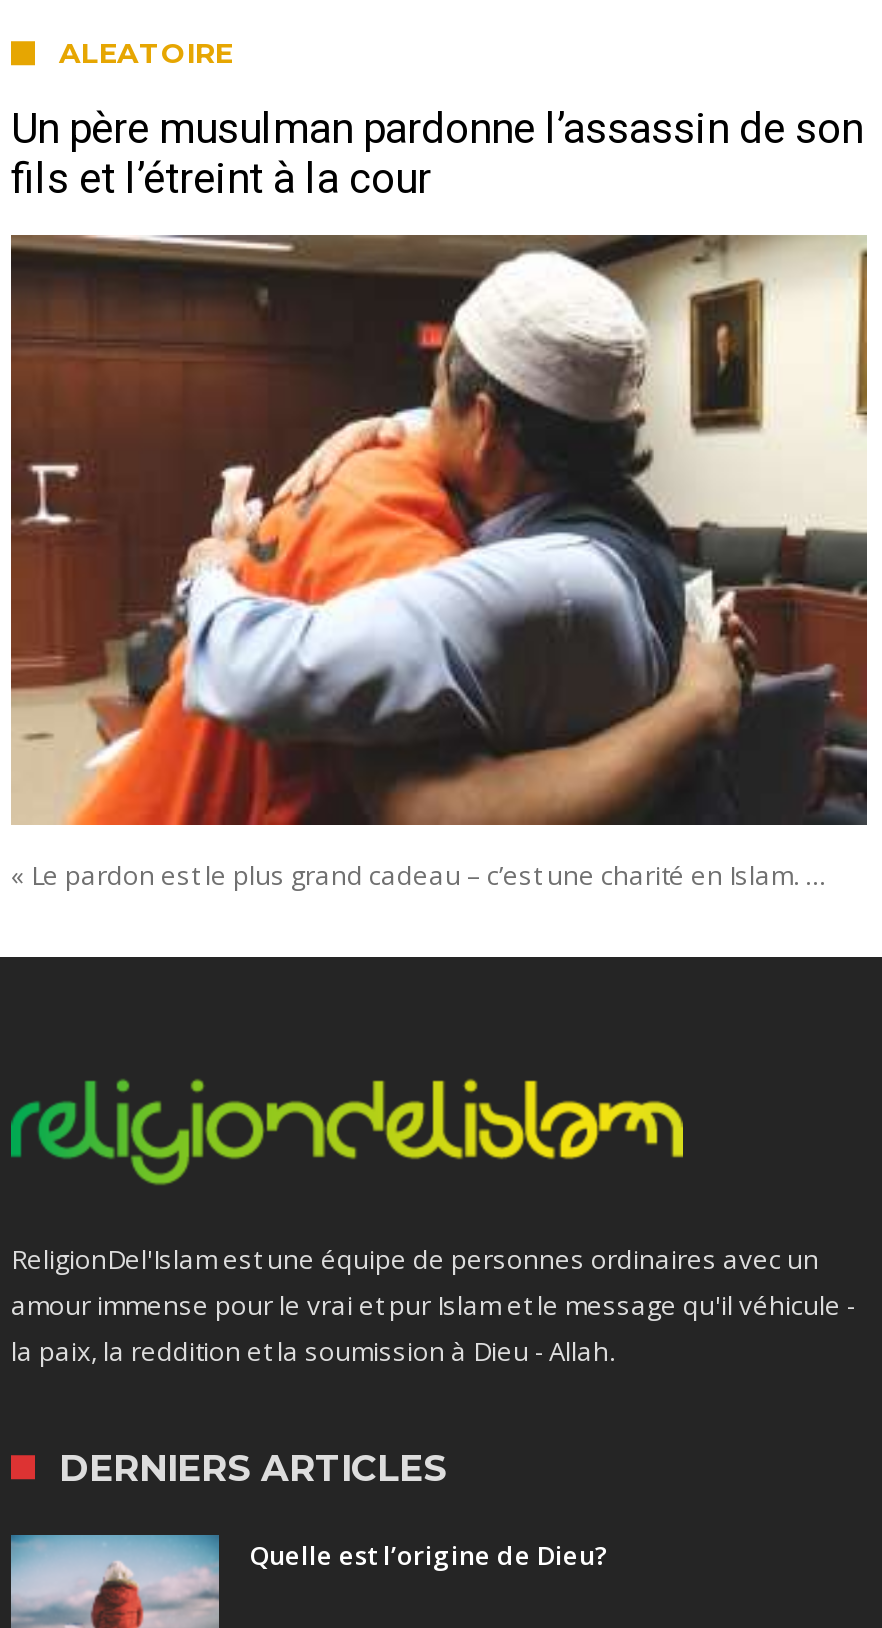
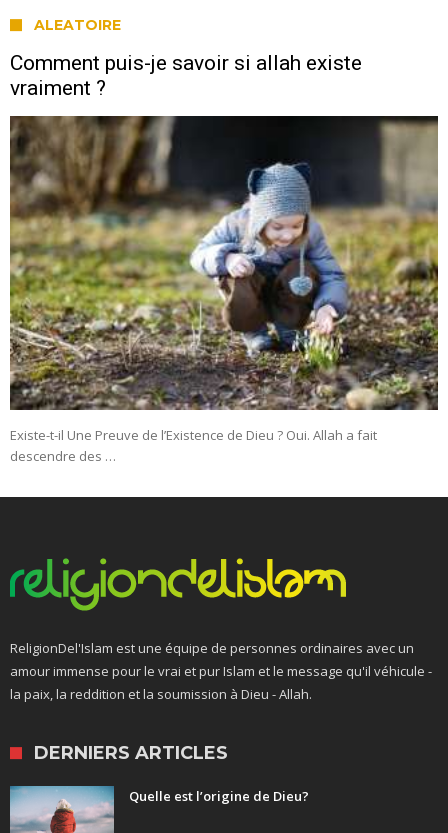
[11,105,863,203] Un père musulman pardonne l’assassin de son | fils et l’étreint à la cour -> [10,51,362,100] Comment puis-je savoir si allah existe | vraiment ?
[11,232,867,892] [image] | « Le pardon est le plus grand cadeau – c’est une charité en Islam. … -> [9,115,439,465] [image] | Existe-t-il Une Preuve de l’Existence de Dieu ? Oui. Allah a fait | descendre des …

